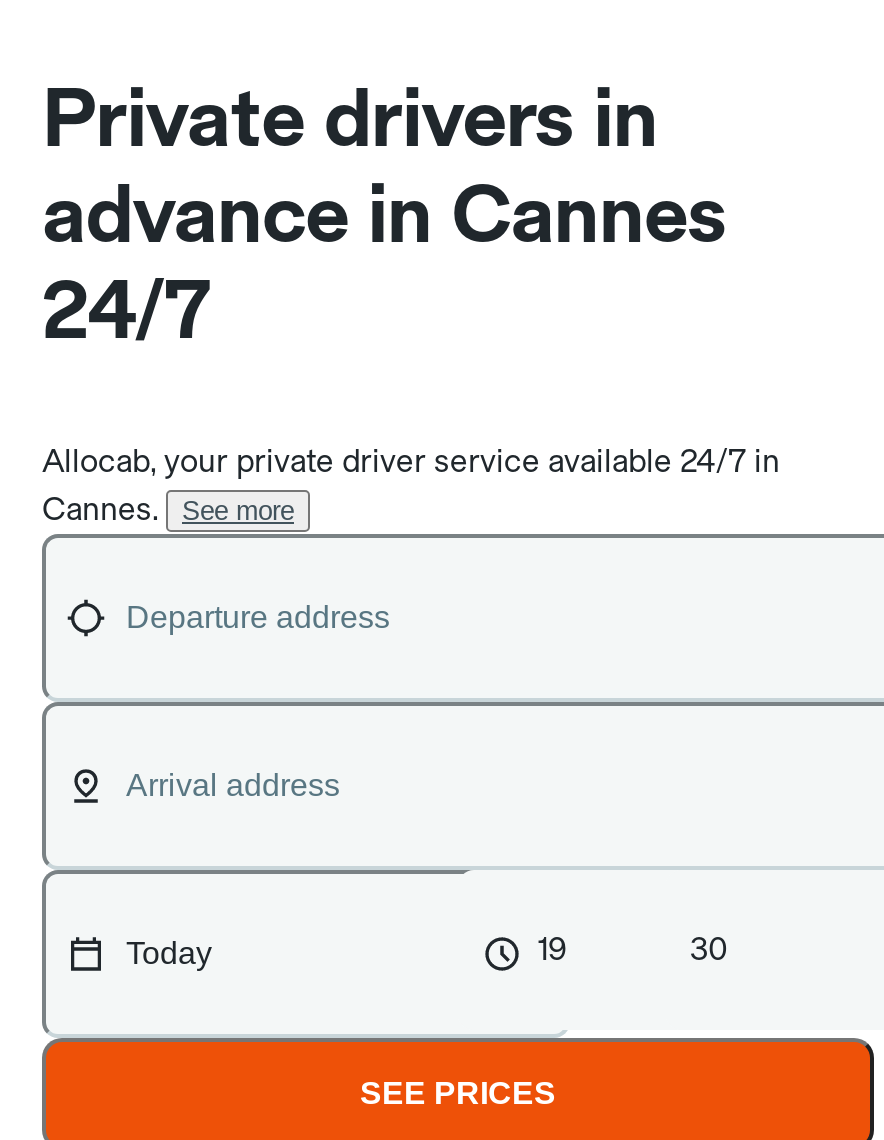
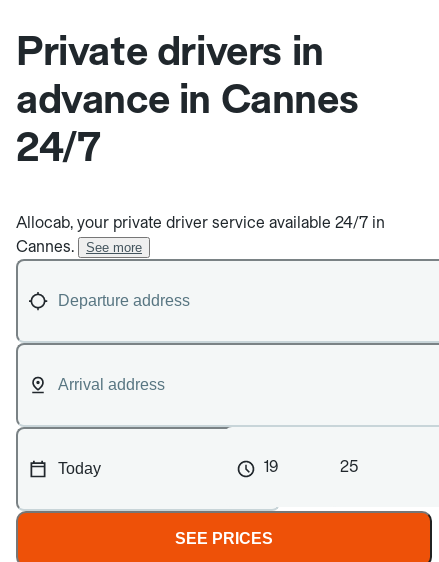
[690,930,728,968] 30 -> [340,457,358,476] 25

